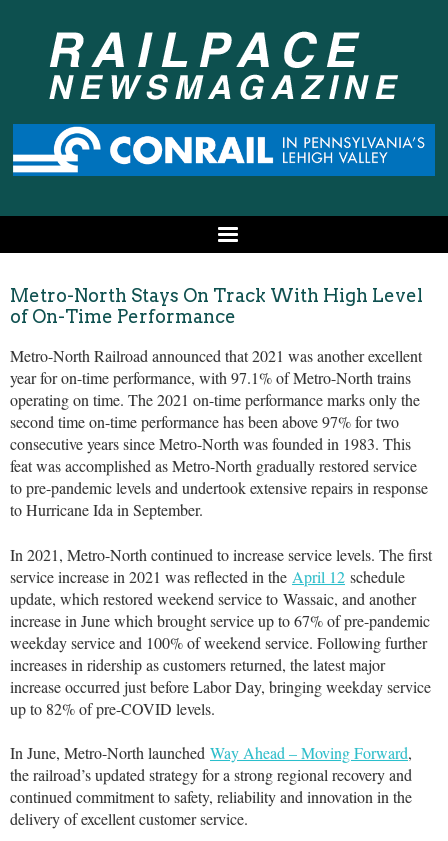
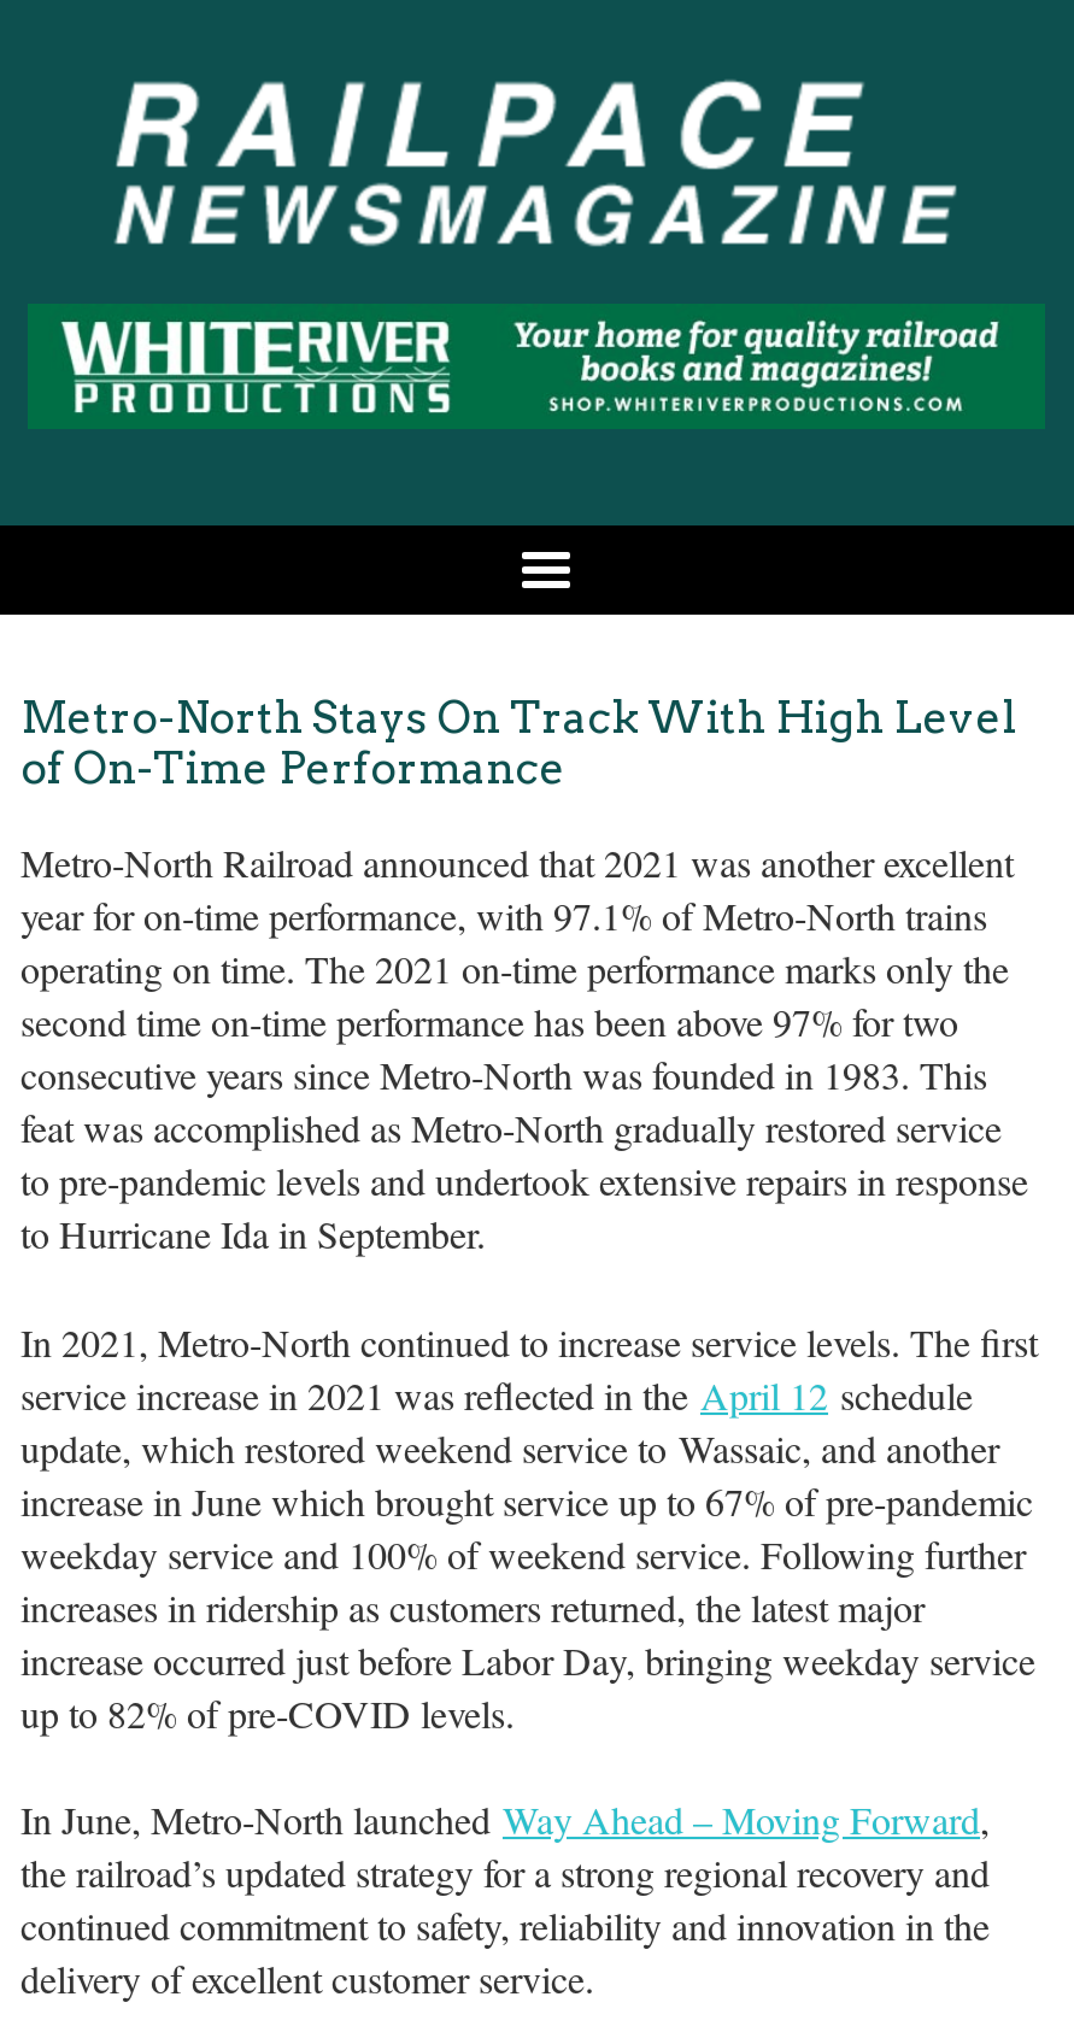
[12,123,436,177] [image] -> [28,304,1045,429] [image]

